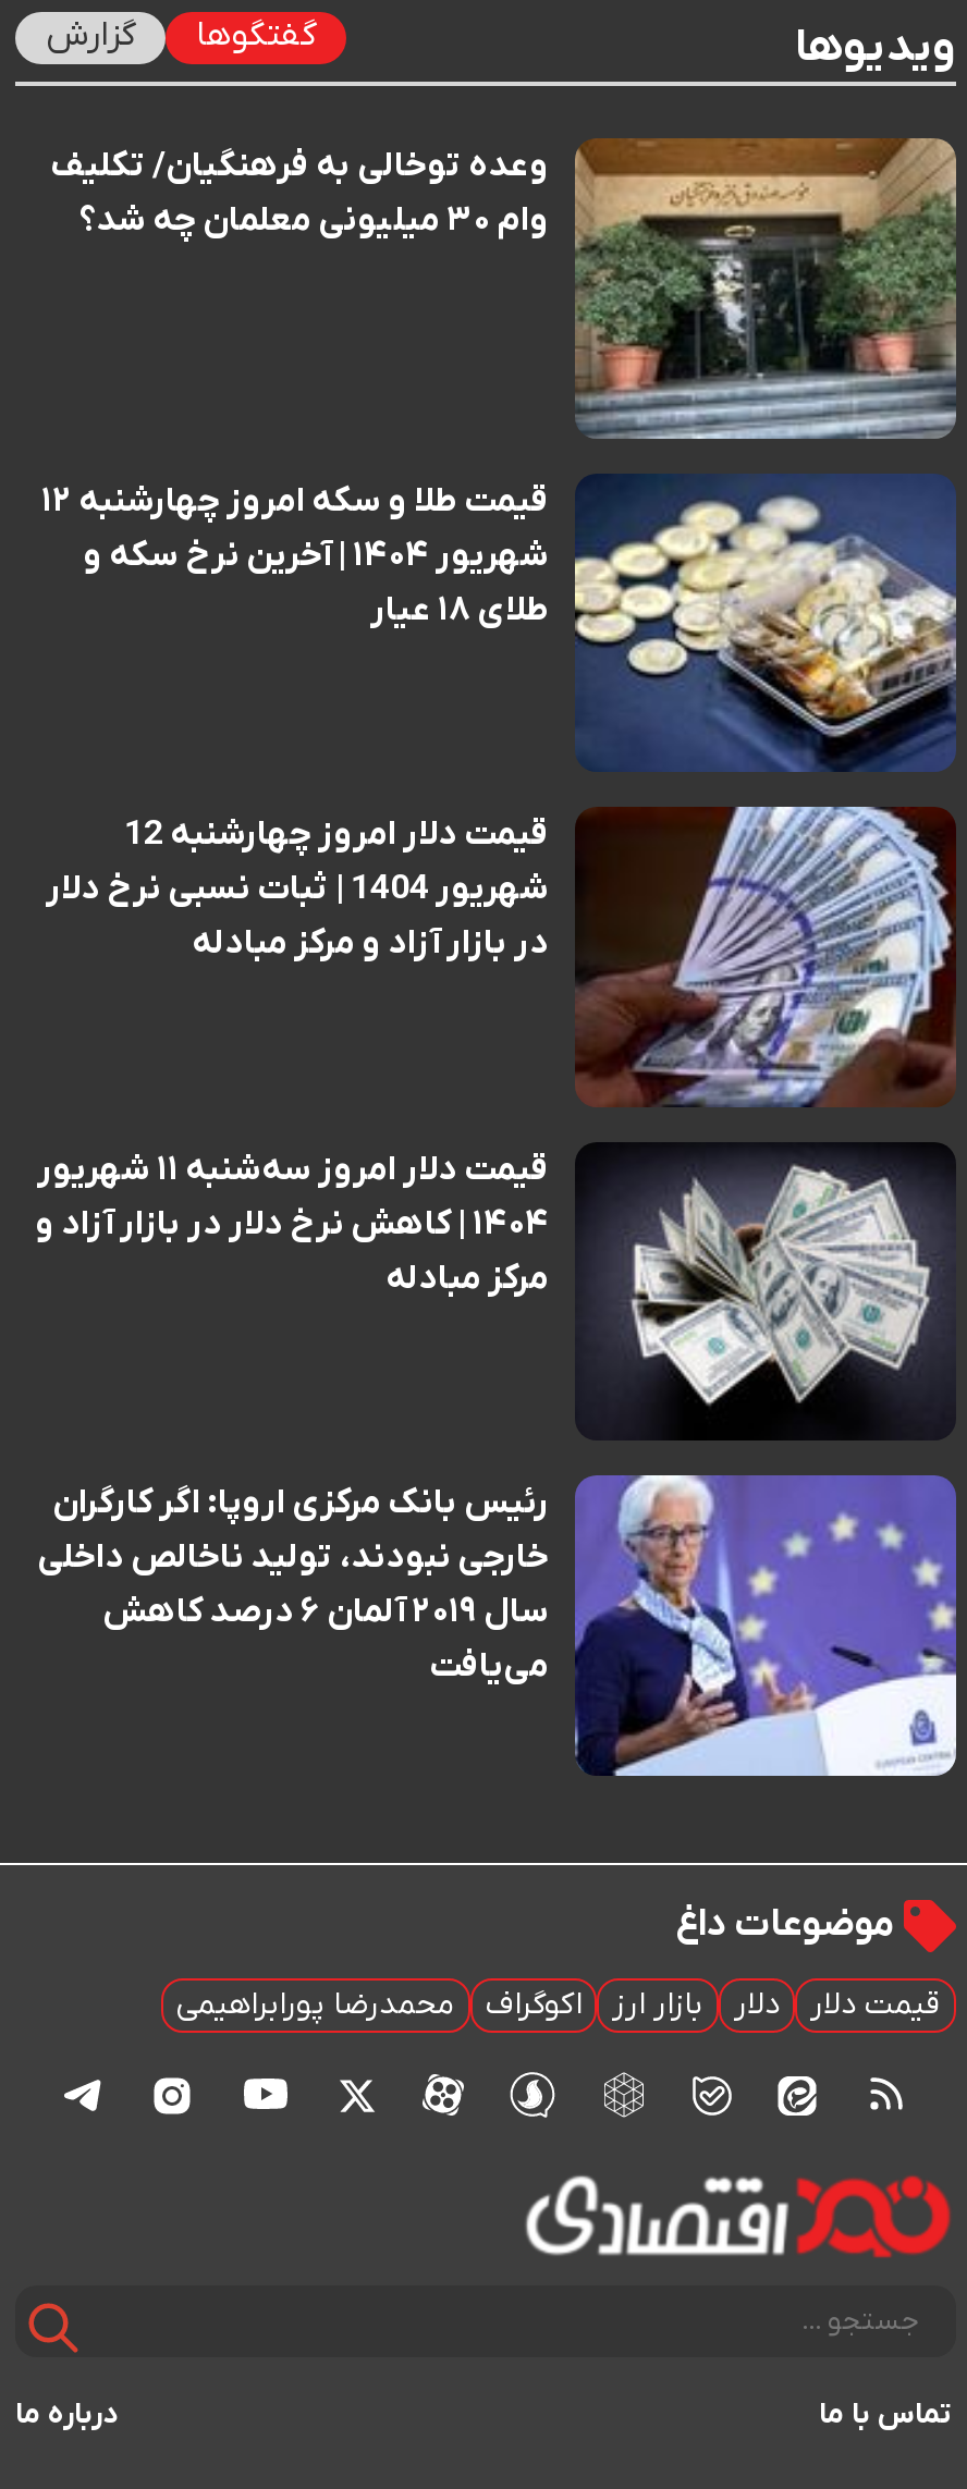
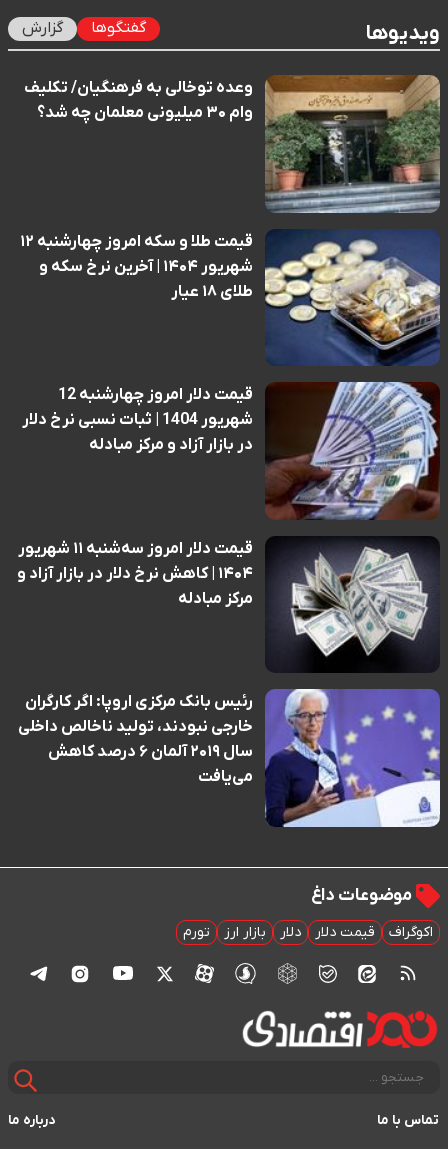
[176,1985,582,2026] اکوگراف | محمدرضا پورابراهیمی -> [183,923,210,942] تورم
none -> [389,923,433,942] اکوگراف

